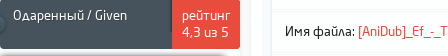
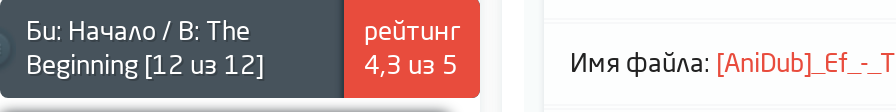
[13,8,127,23] Одаренный / Given -> [26,16,264,80] Би: Начало / B: The | Beginning [12 из 12]

